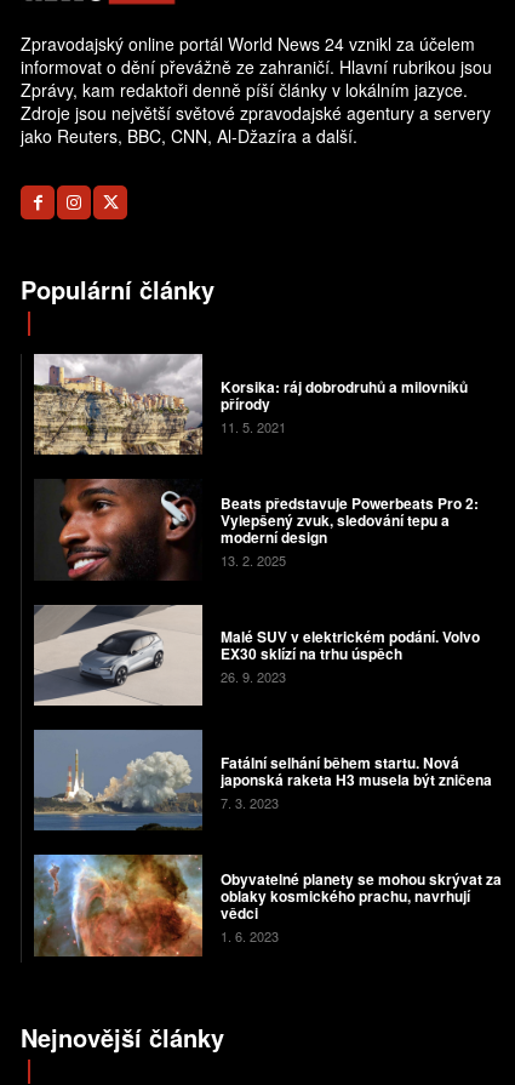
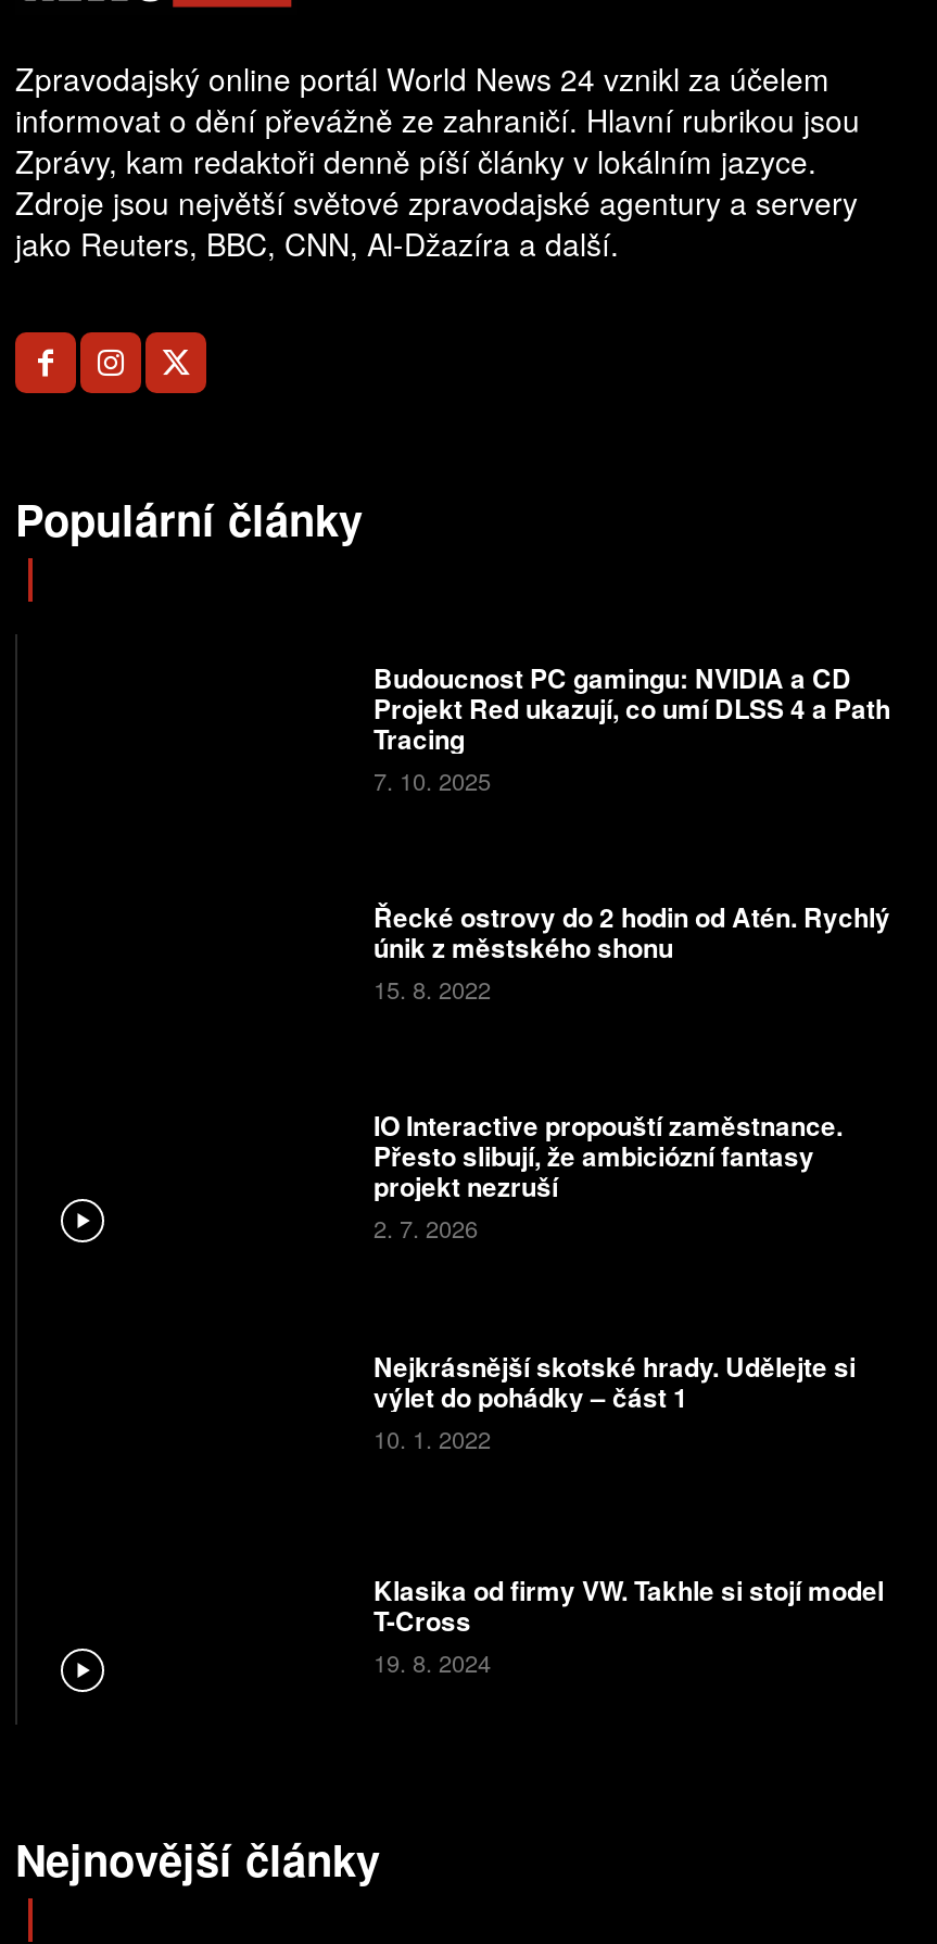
[33,353,204,456] [image] -> none
[220,375,468,436] Korsika: ráj dobrodruhů a milovníků | přírody | 11. 5. 2021 -> [373,657,890,796] Budoucnost PC gamingu: NVIDIA a CD | Projekt Red ukazují, co umí DLSS 4 a Path | Tracing | 7. 10. 2025
[35,478,196,582] [image] -> none
[220,492,479,570] Beats představuje Powerbeats Pro 2: | Vylepšený zvuk, sledování tepu a | moderní design | 13. 2. 2025 -> [373,897,890,1006] Řecké ostrovy do 2 hodin od Atén. Rychlý | únik z městského shonu | 15. 8. 2022
[33,604,204,707] [image] -> none
[220,626,480,687] Malé SUV v elektrickém podání. Volvo | EX30 sklízí na trhu úspěch | 26. 9. 2023 -> [373,1106,842,1245] IO Interactive propouští zaměstnance. | Přesto slibují, že ambiciózní fantasy | projekt nezruší | 2. 7. 2026
[33,729,204,832] [image] -> none
[220,751,492,812] Fatální selhání během startu. Nová | japonská raketa H3 musela být zničena | 7. 3. 2023 -> [373,1346,855,1455] Nejkrásnější skotské hrady. Udělejte si | výlet do pohádky – část 1 | 10. 1. 2022
[33,853,204,958] [image] -> none
[220,868,502,946] Obyvatelné planety se mohou skrývat za | oblaky kosmického prachu, navrhují | vědci | 1. 6. 2023 -> [373,1571,884,1679] Klasika od firmy VW. Takhle si stojí model | T-Cross | 19. 8. 2024

